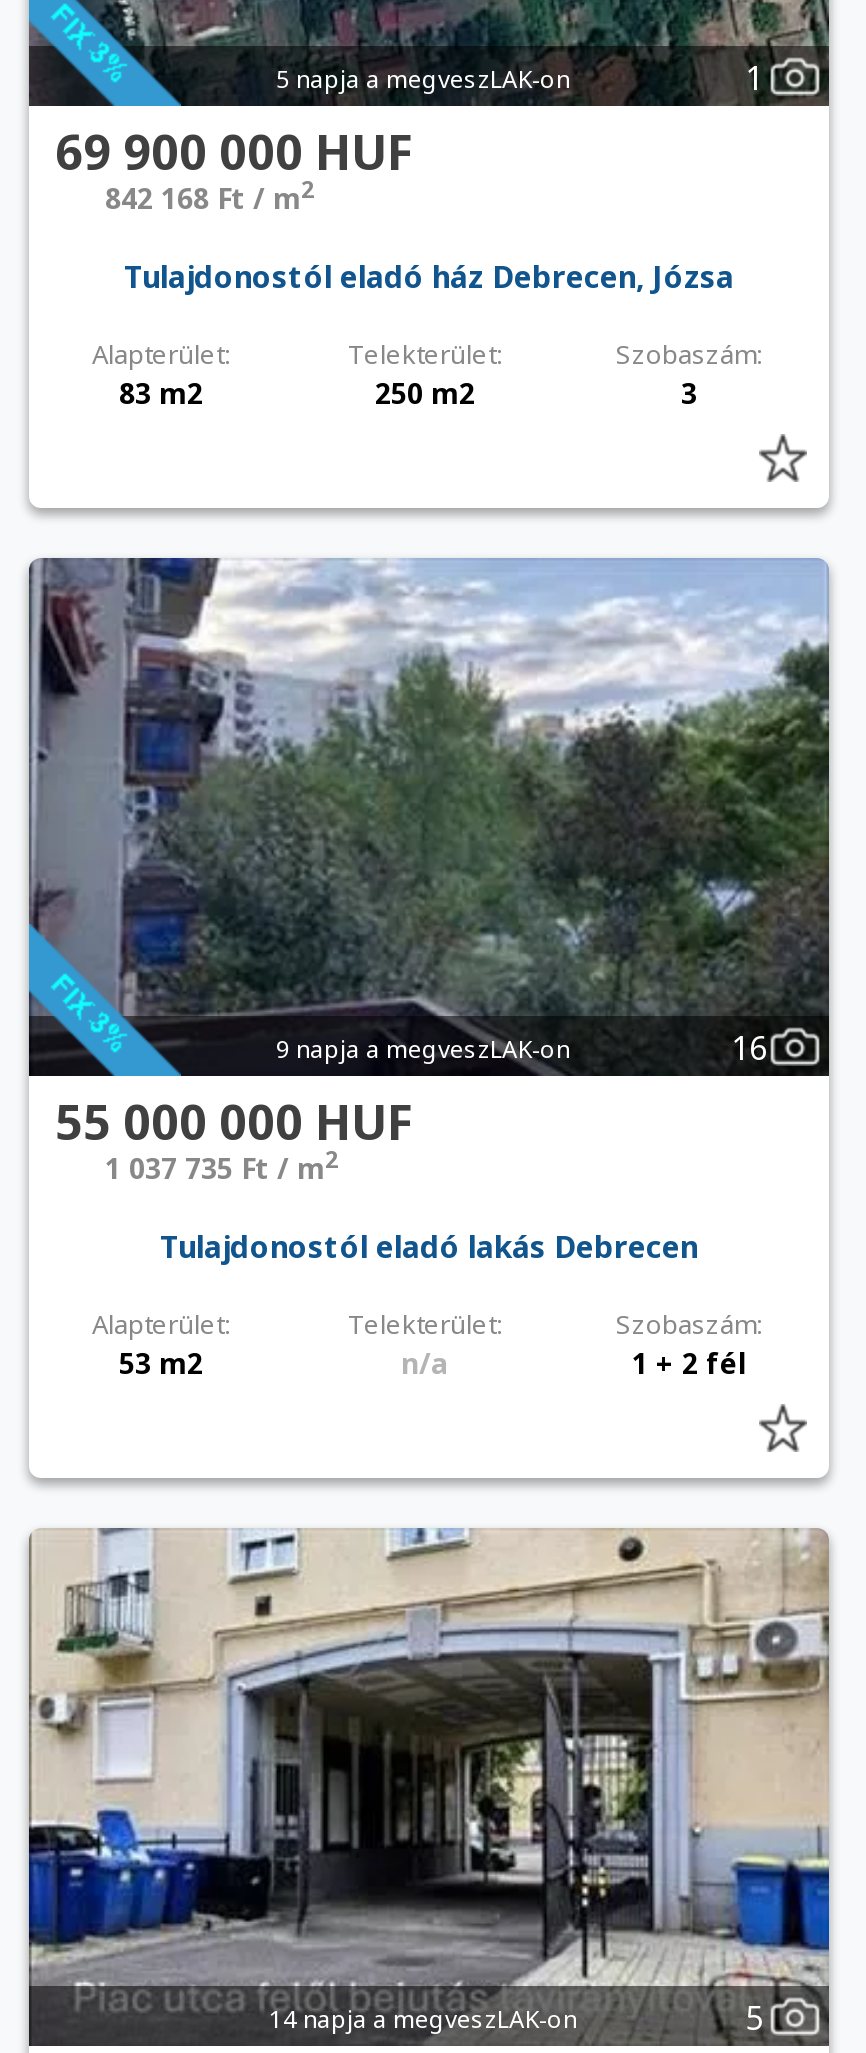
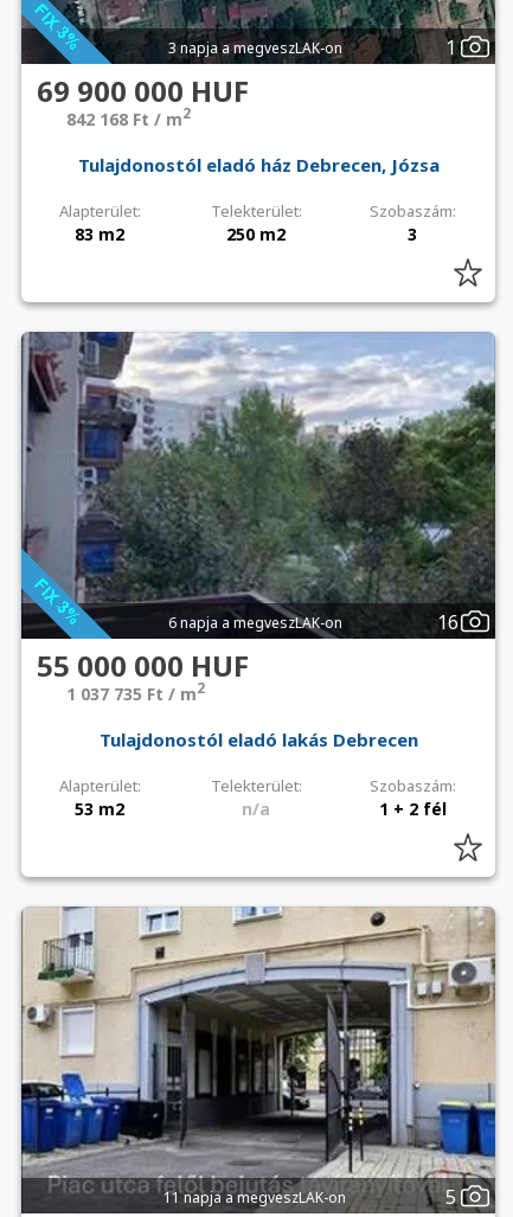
[276,63,570,97] 5 napja a megveszLAK-on -> [168,37,342,58] 3 napja a megveszLAK-on
[276,1033,570,1067] 9 napja a megveszLAK-on -> [168,612,342,632] 6 napja a megveszLAK-on
[269,2003,577,2037] 14 napja a megveszLAK-on -> [163,1187,346,1207] 11 napja a megveszLAK-on

